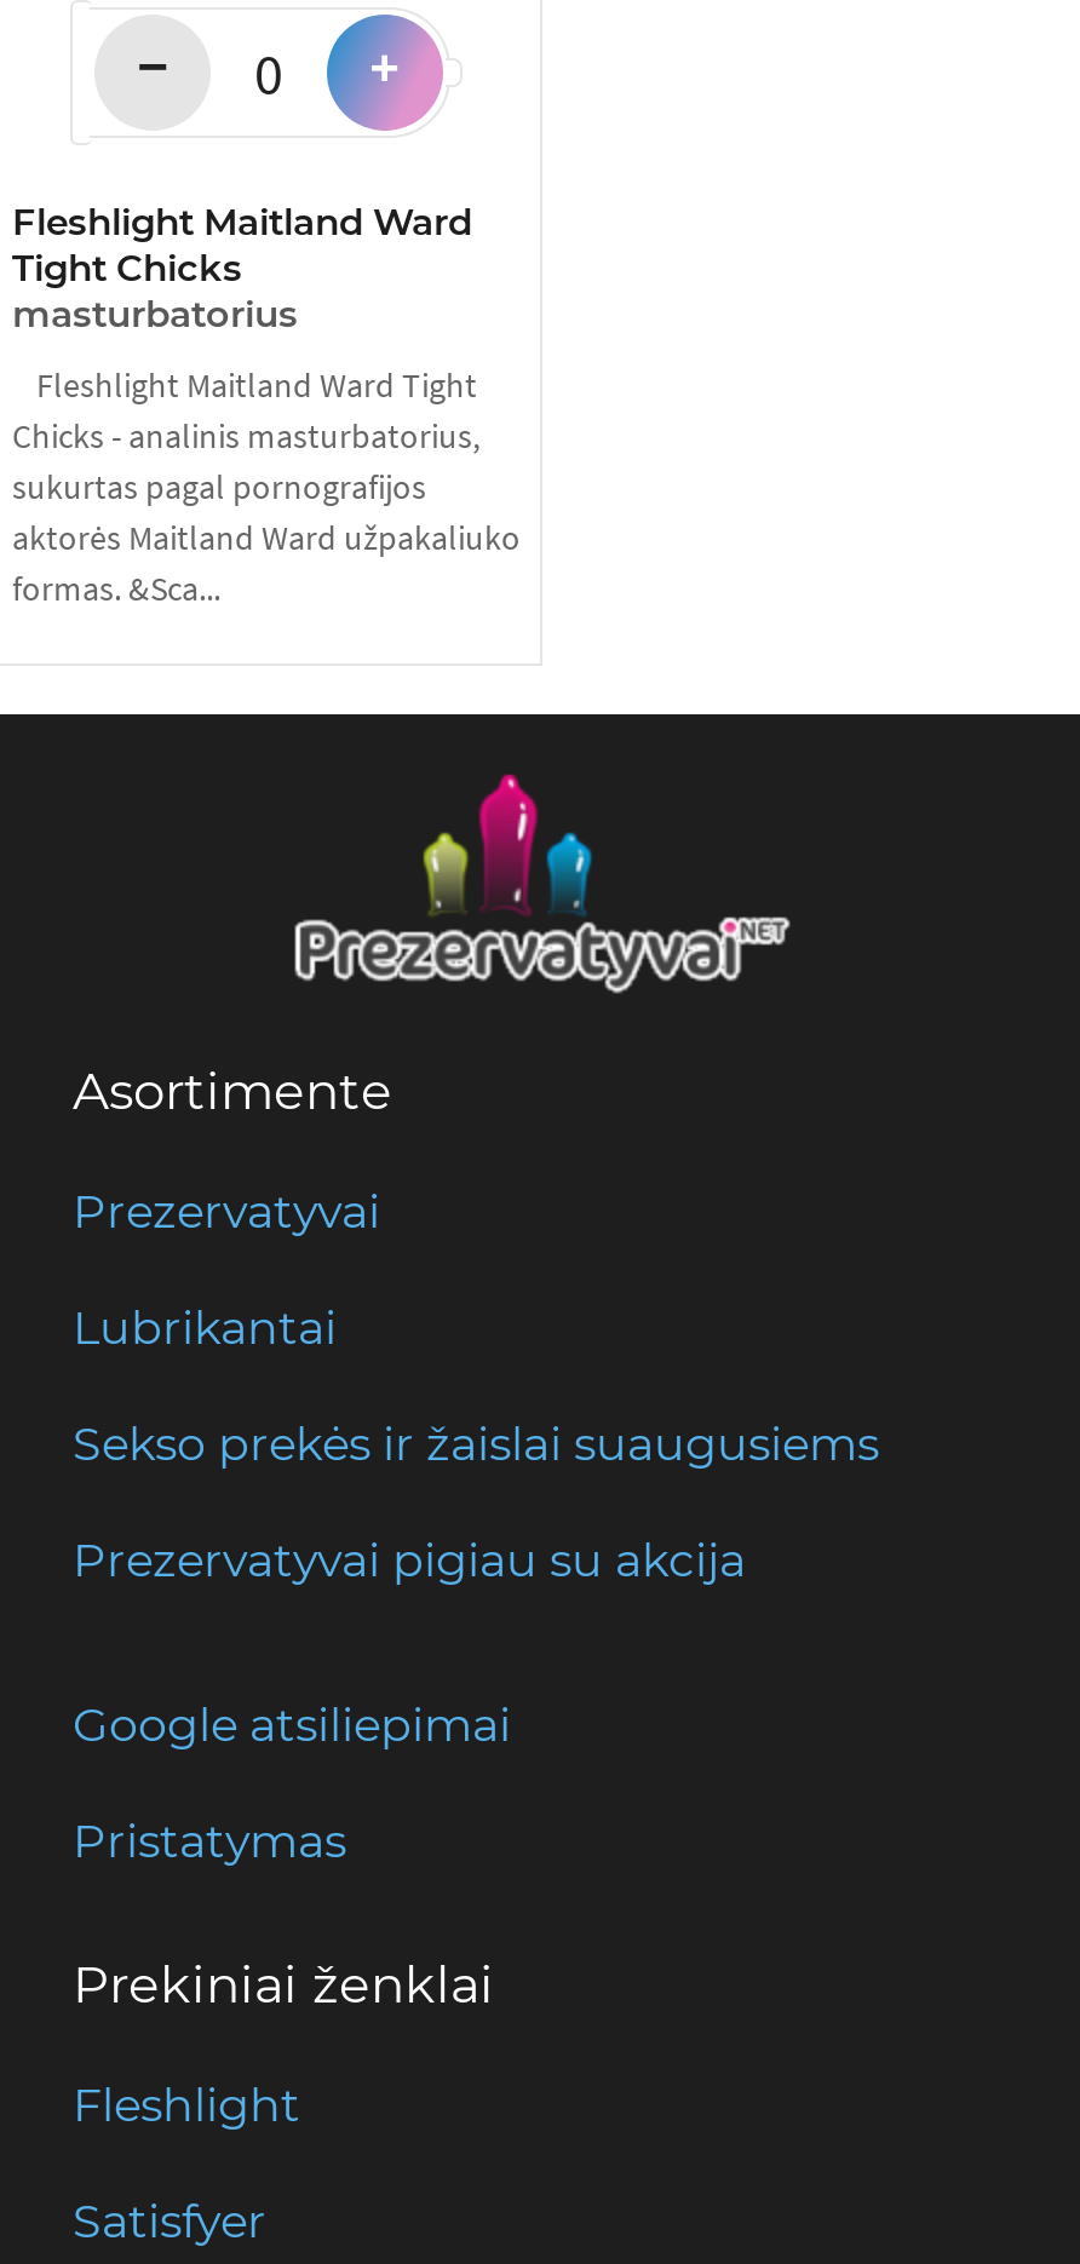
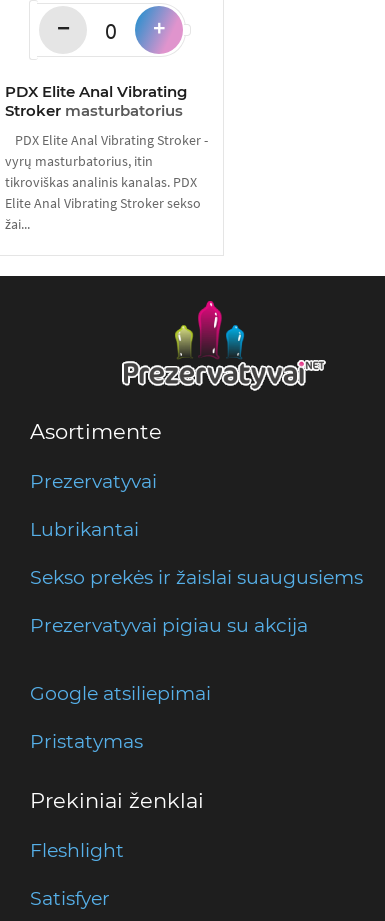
[12,199,472,337] Fleshlight Maitland Ward | Tight Chicks | masturbatorius -> [5,82,187,120] PDX Elite Anal Vibrating | Stroker masturbatorius
[12,363,521,610] Fleshlight Maitland Ward Tight | Chicks - analinis masturbatorius, | sukurtas pagal pornografijos | aktorės Maitland Ward užpakaliuko | formas. &Sca... -> [5,131,208,233] PDX Elite Anal Vibrating Stroker - | vyrų masturbatorius, itin | tikroviškas analinis kanalas. PDX | Elite Anal Vibrating Stroker sekso | žai...

